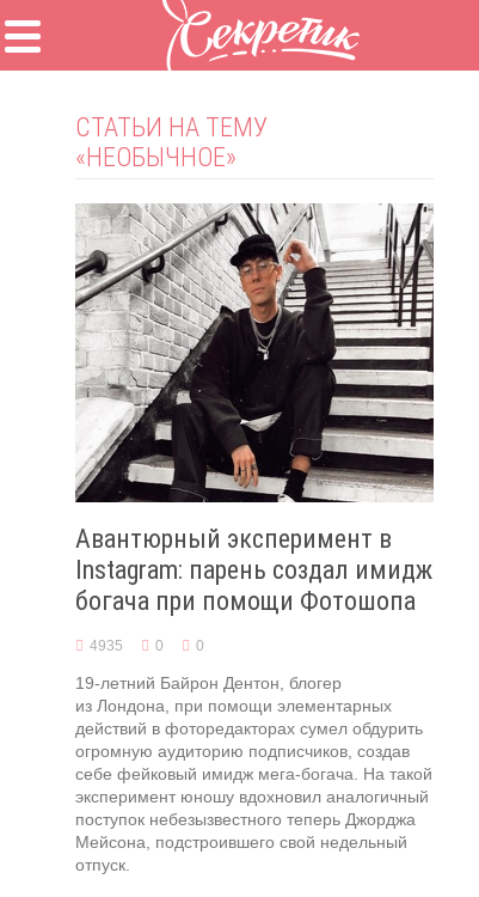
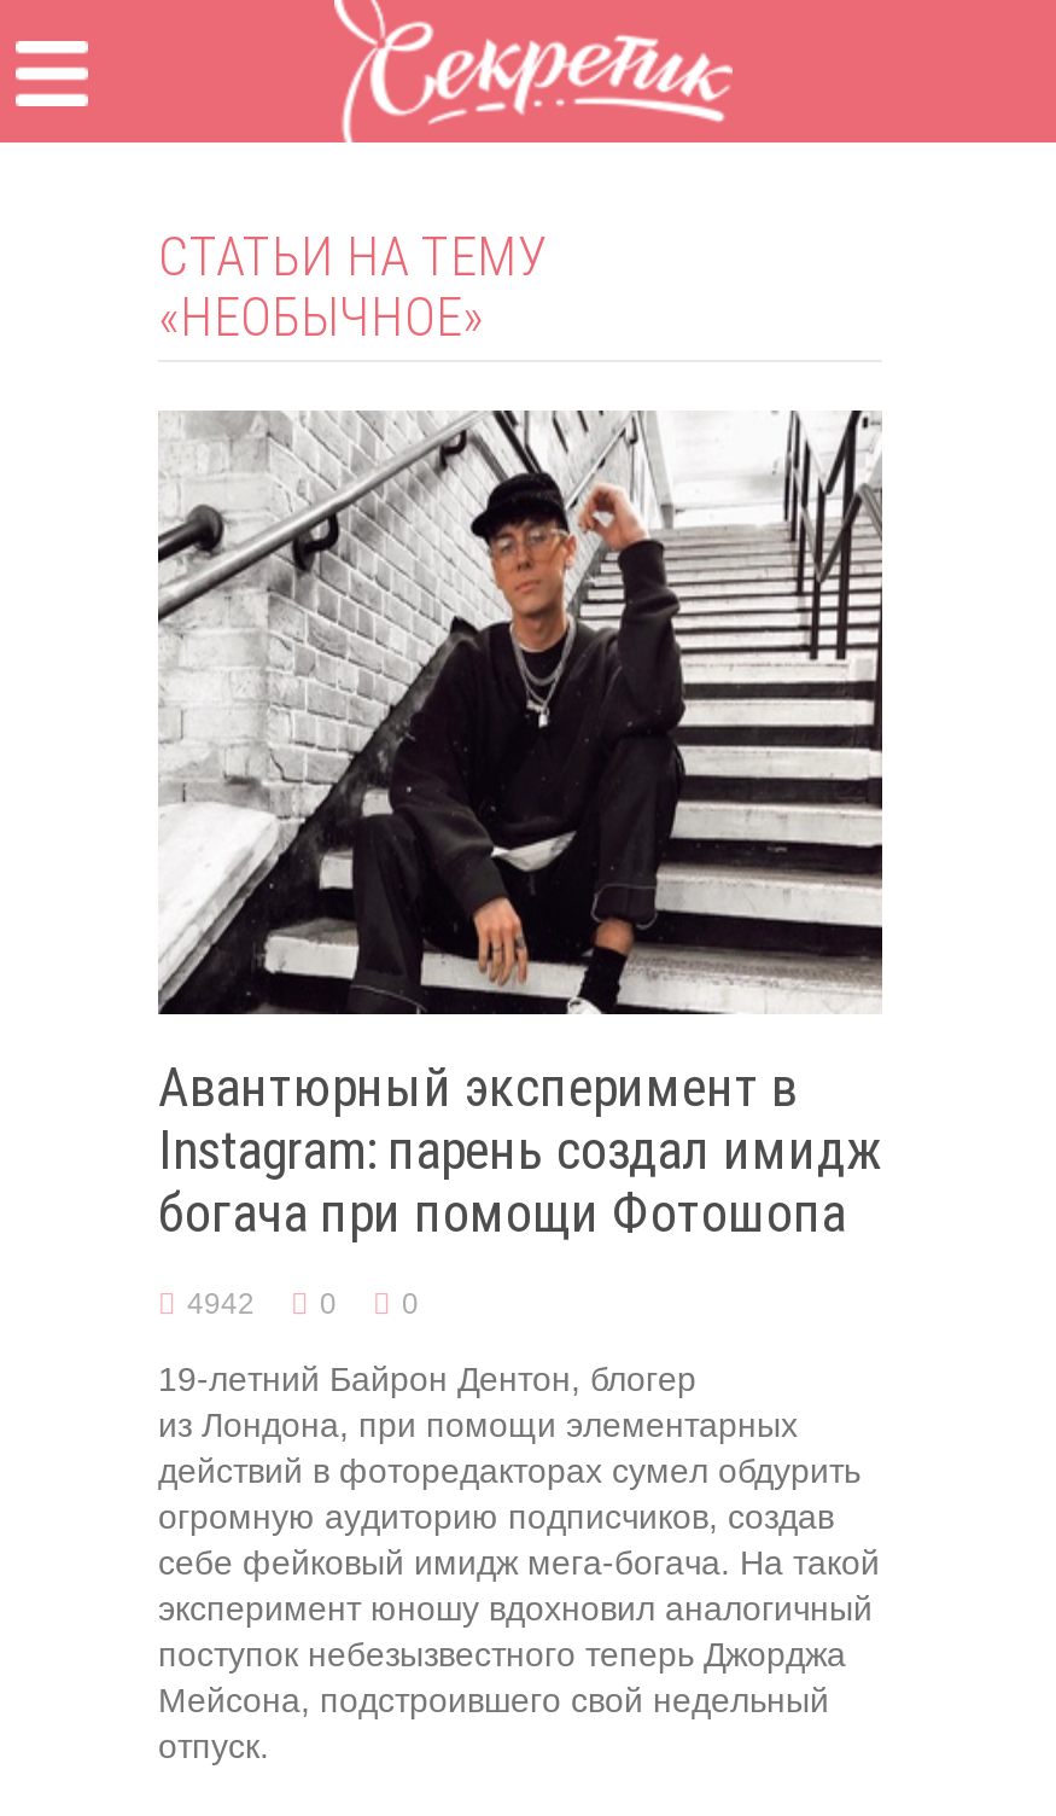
[90,637,204,654] 4935 0 0 -> [187,1287,419,1321] 4942 0 0

